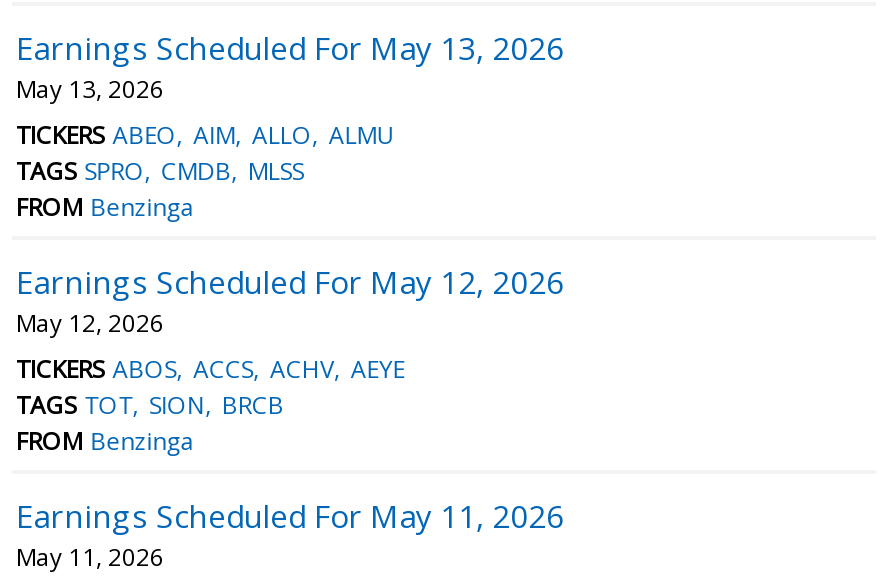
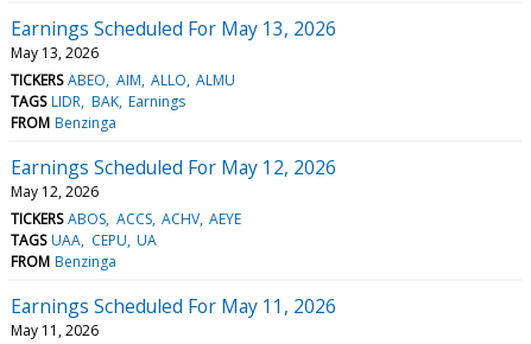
[16,154,304,188] TAGS SPRO CMDB MLSS -> [11,91,185,111] TAGS LIDR BAK Earnings
[16,388,284,422] TAGS TOT SION BRCB -> [11,230,157,250] TAGS UAA CEPU UA

